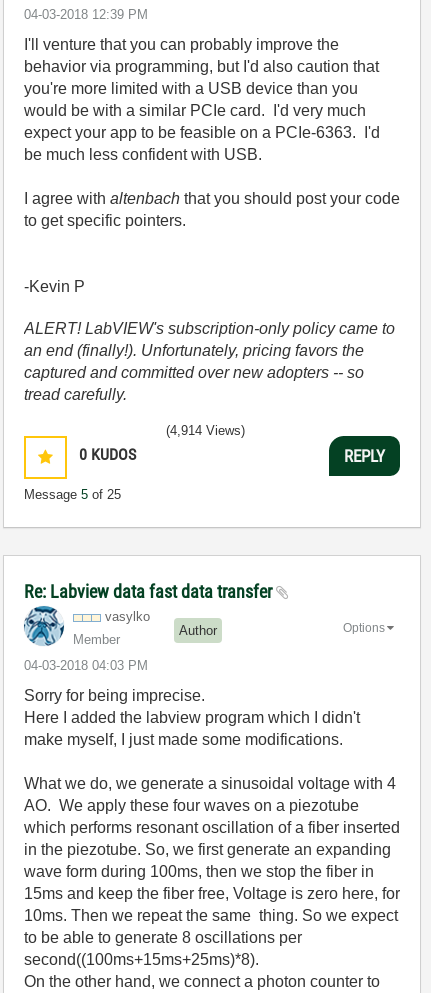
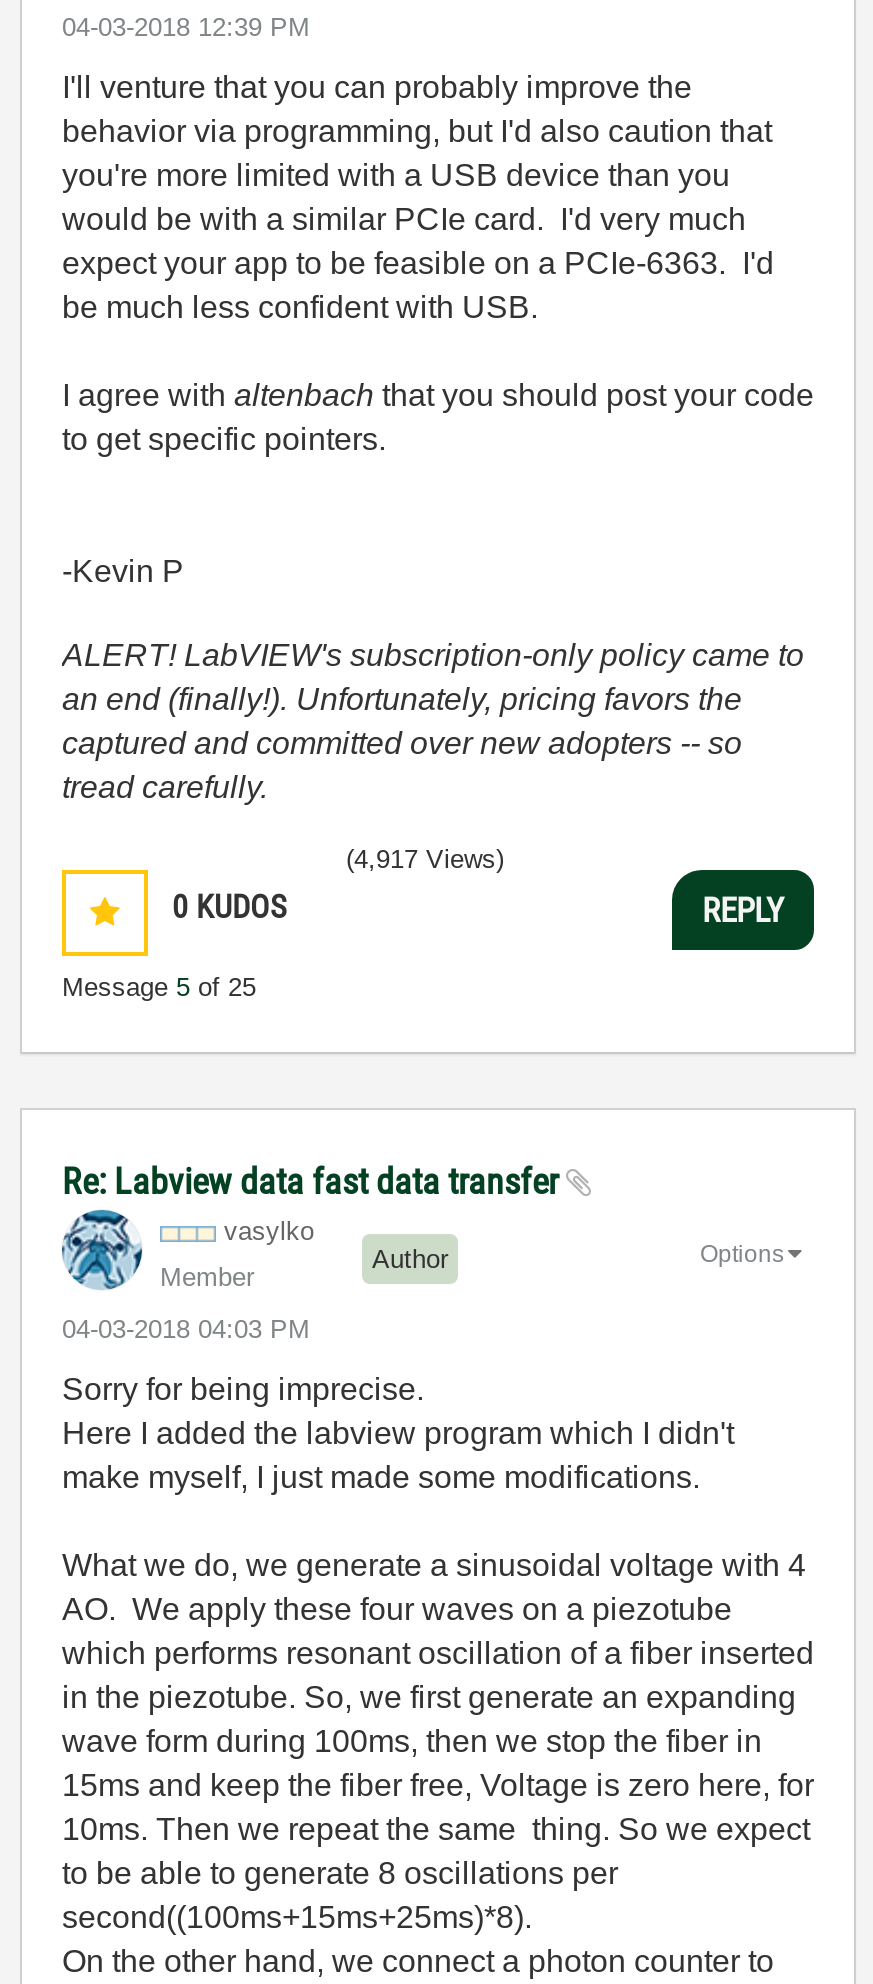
[166,423,245,438] (4,914 Views) -> [346,844,504,874] (4,917 Views)

